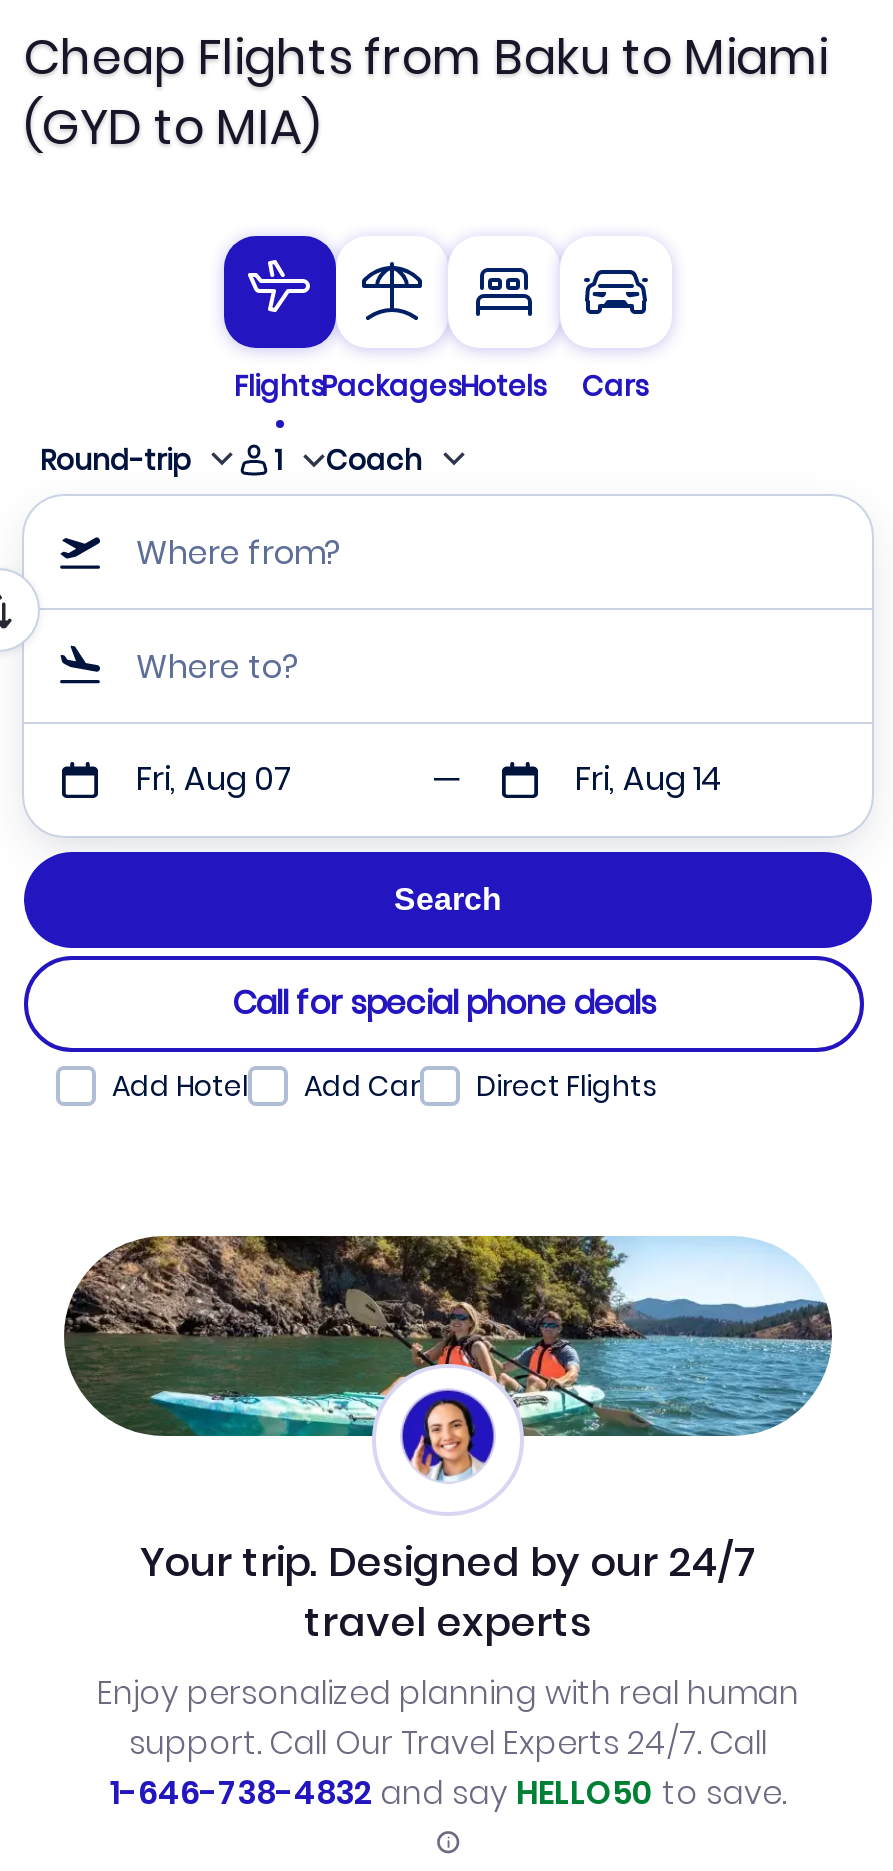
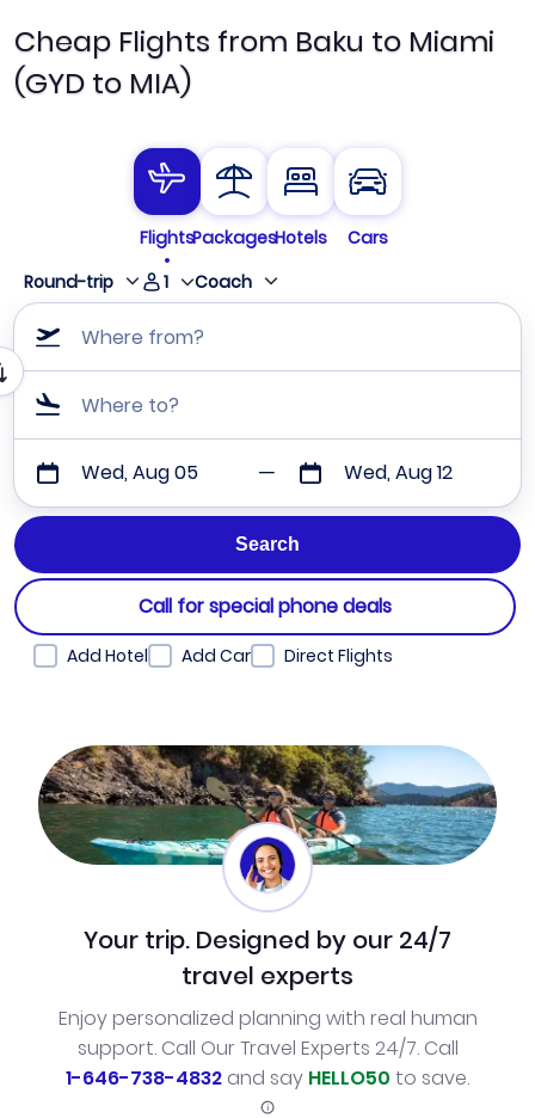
[136,757,292,803] Fri, Aug 07 -> [81,459,198,487] Wed, Aug 05
[575,757,723,803] Fri, Aug 14 -> [343,459,452,487] Wed, Aug 12

